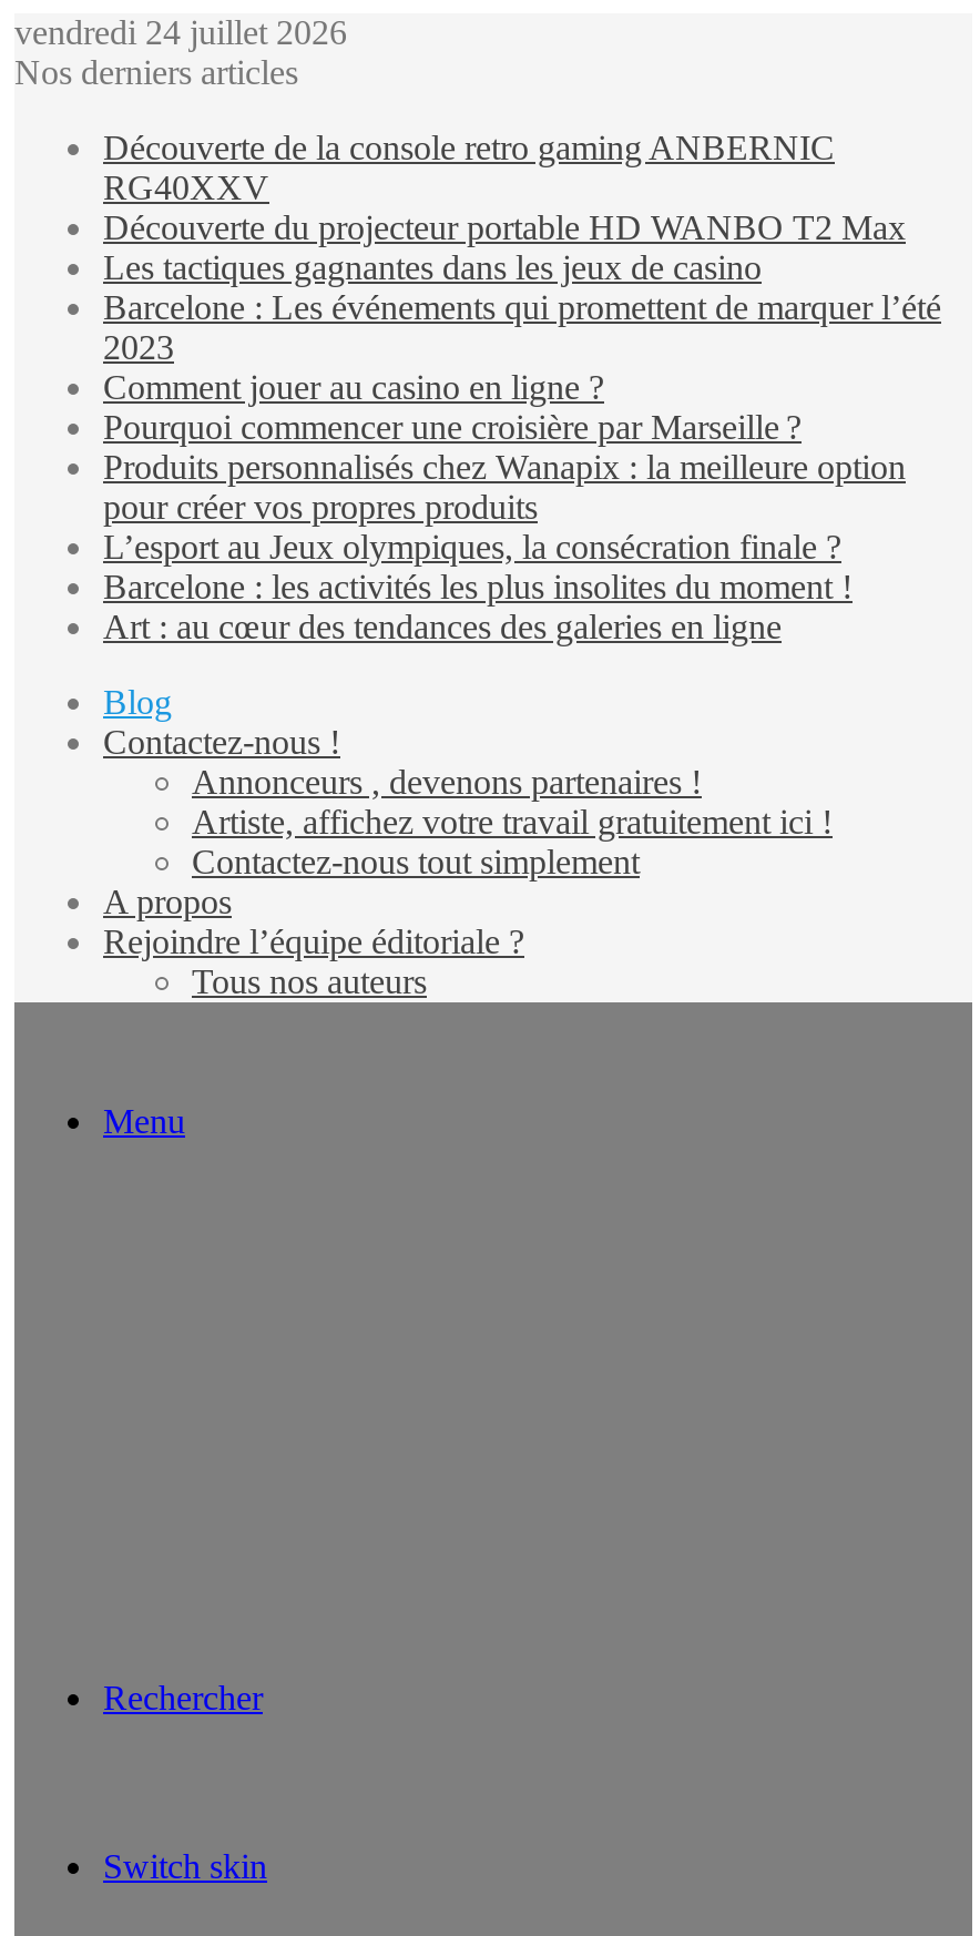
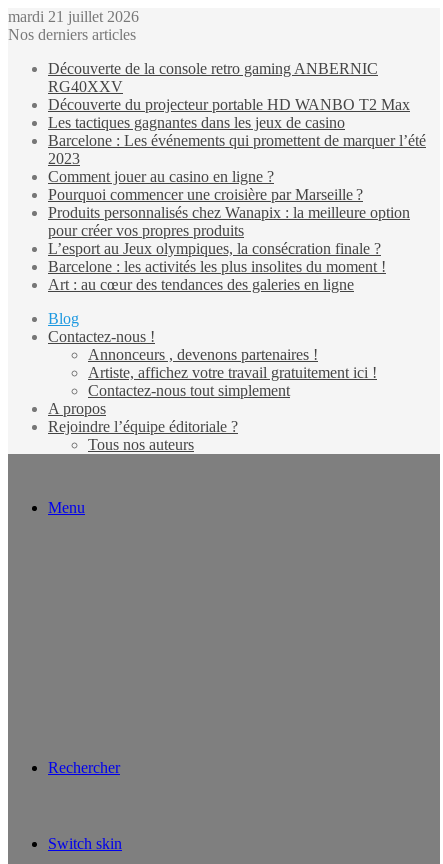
[14,13,347,51] vendredi 24 juillet 2026 -> [8,8,139,25] mardi 21 juillet 2026

